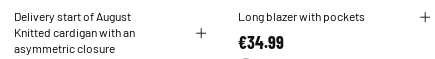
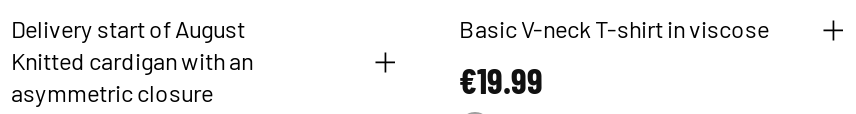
[238,8,365,53] Long blazer with pockets | €34.99 -> [459,12,769,102] Basic V-neck T-shirt in viscose | €19.99

